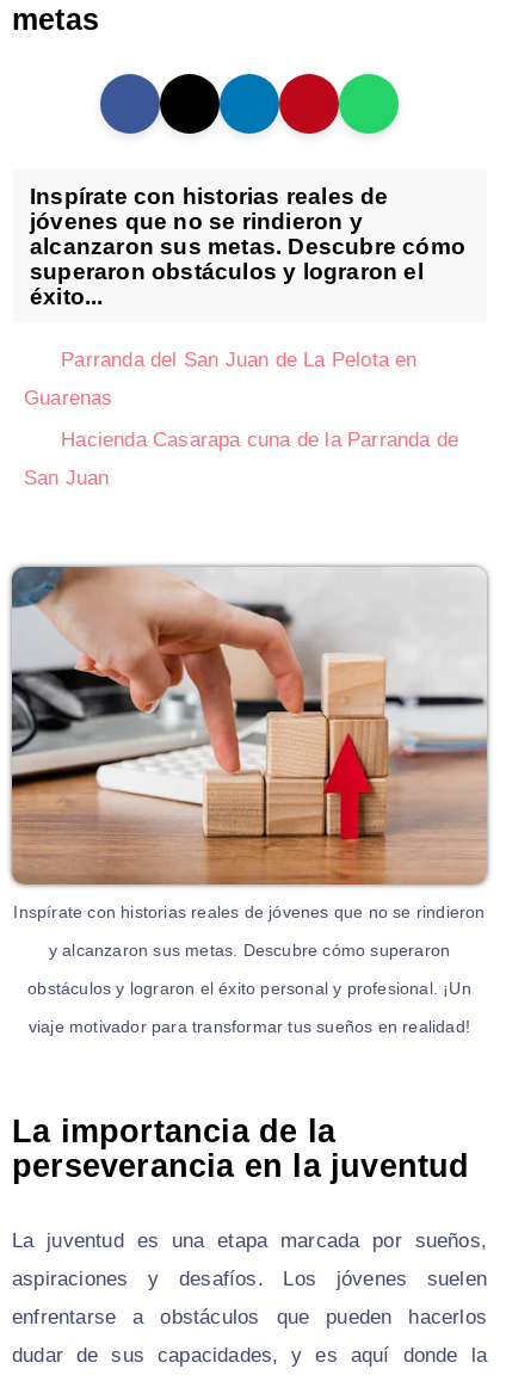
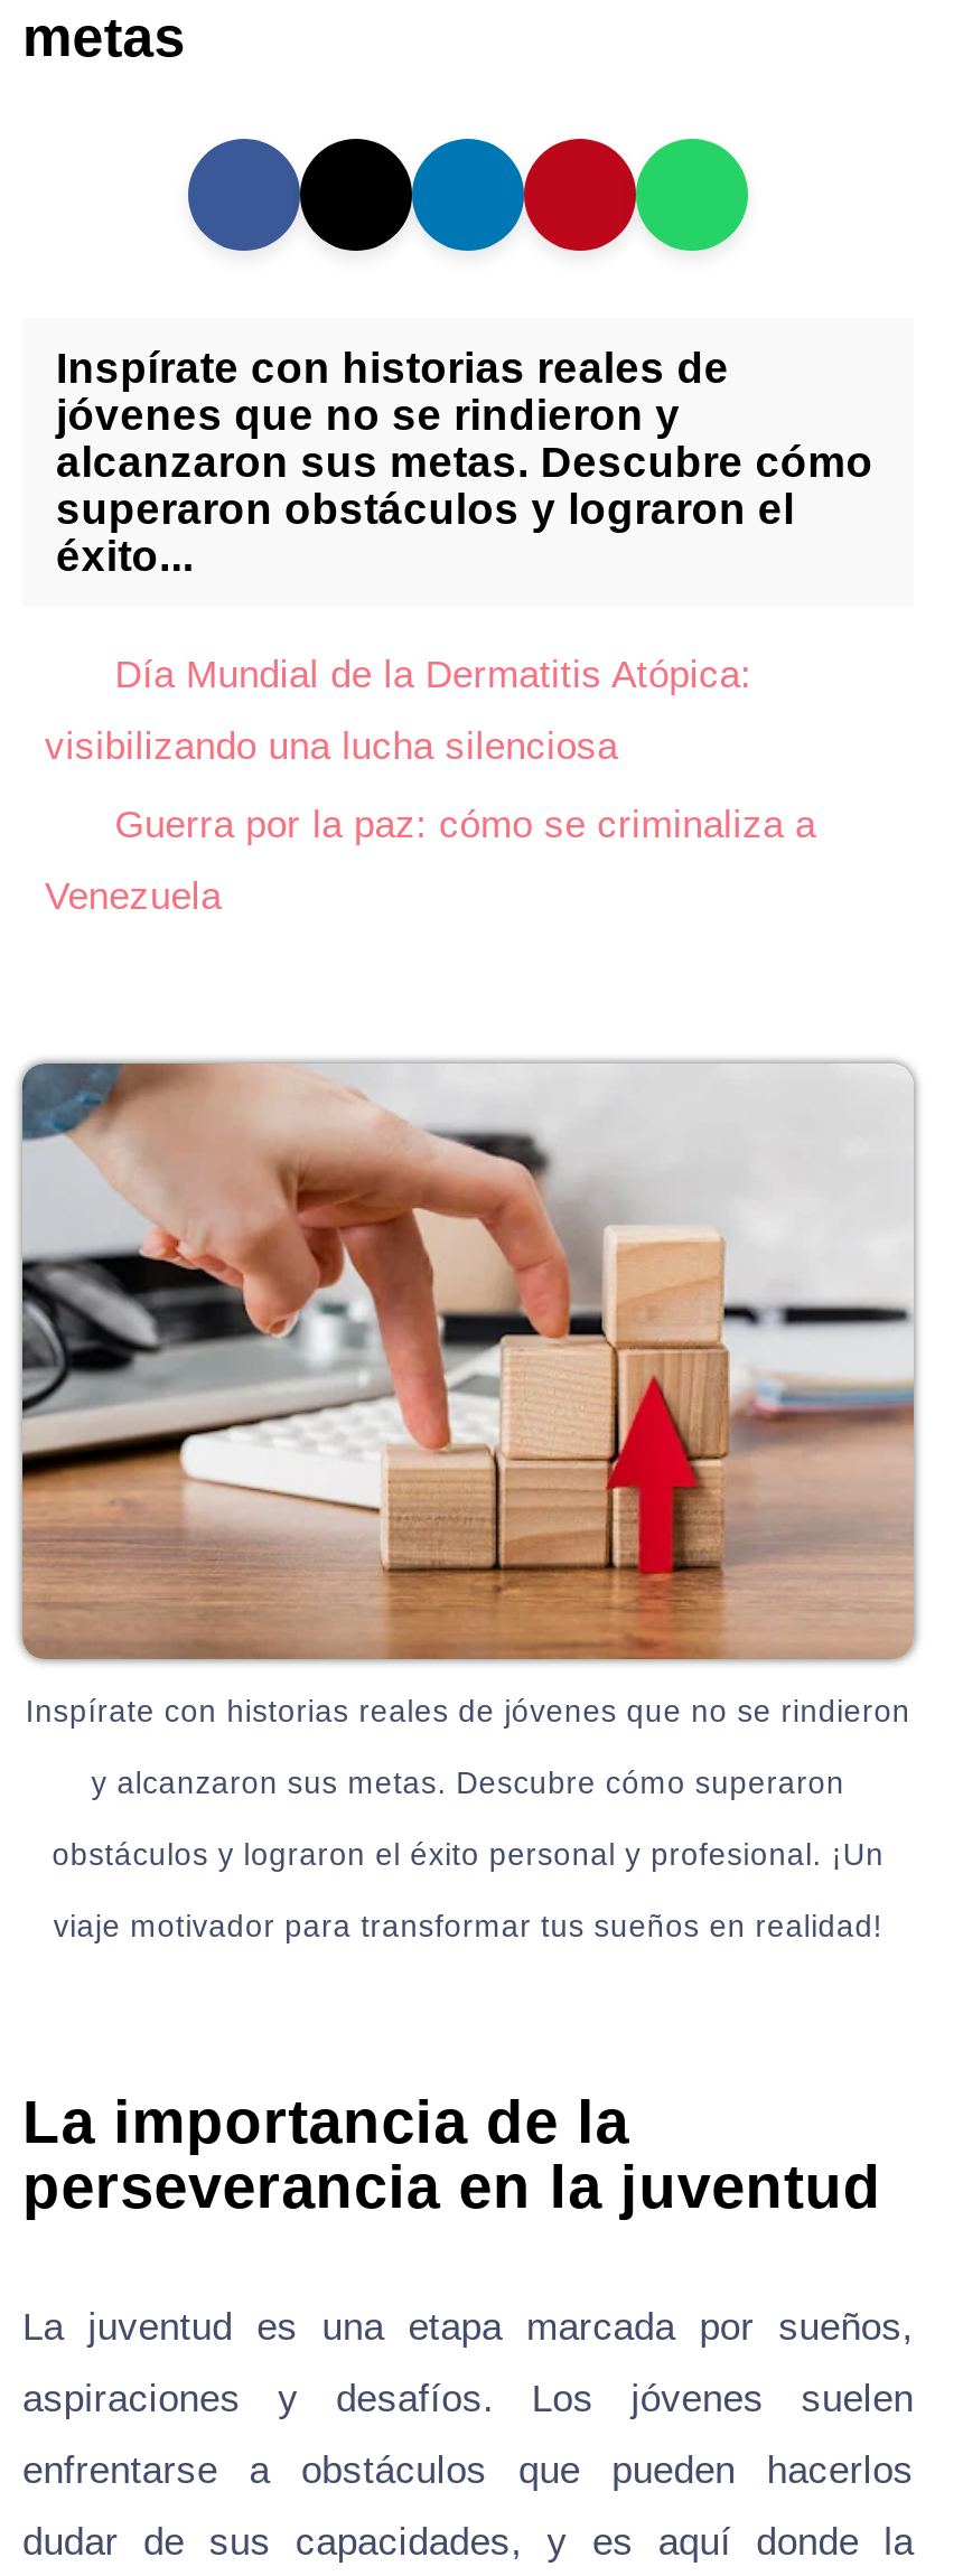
[61,349,417,372] Parranda del San Juan de La Pelota en -> [115,654,752,697] Día Mundial de la Dermatitis Atópica:
[24,387,113,410] Guarenas -> [45,726,618,769] visibilizando una lucha silenciosa
[61,429,459,452] Hacienda Casarapa cuna de la Parranda de -> [115,804,816,847] Guerra por la paz: cómo se criminaliza a
[24,467,109,490] San Juan -> [45,876,221,919] Venezuela

